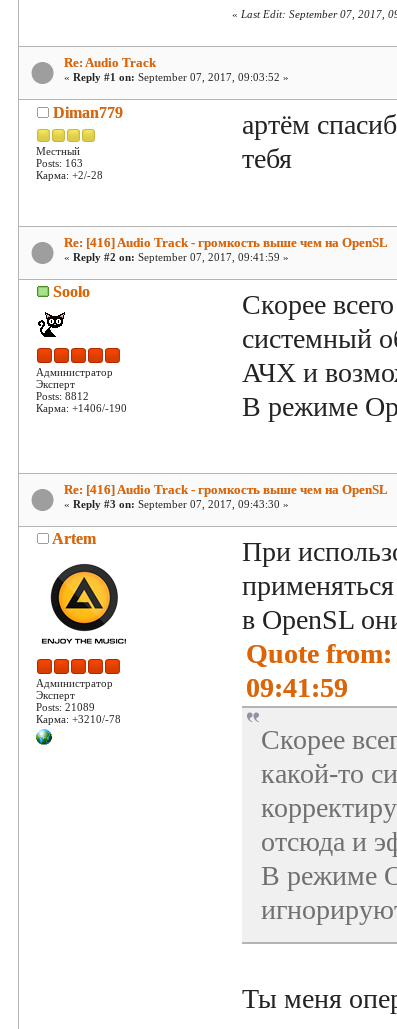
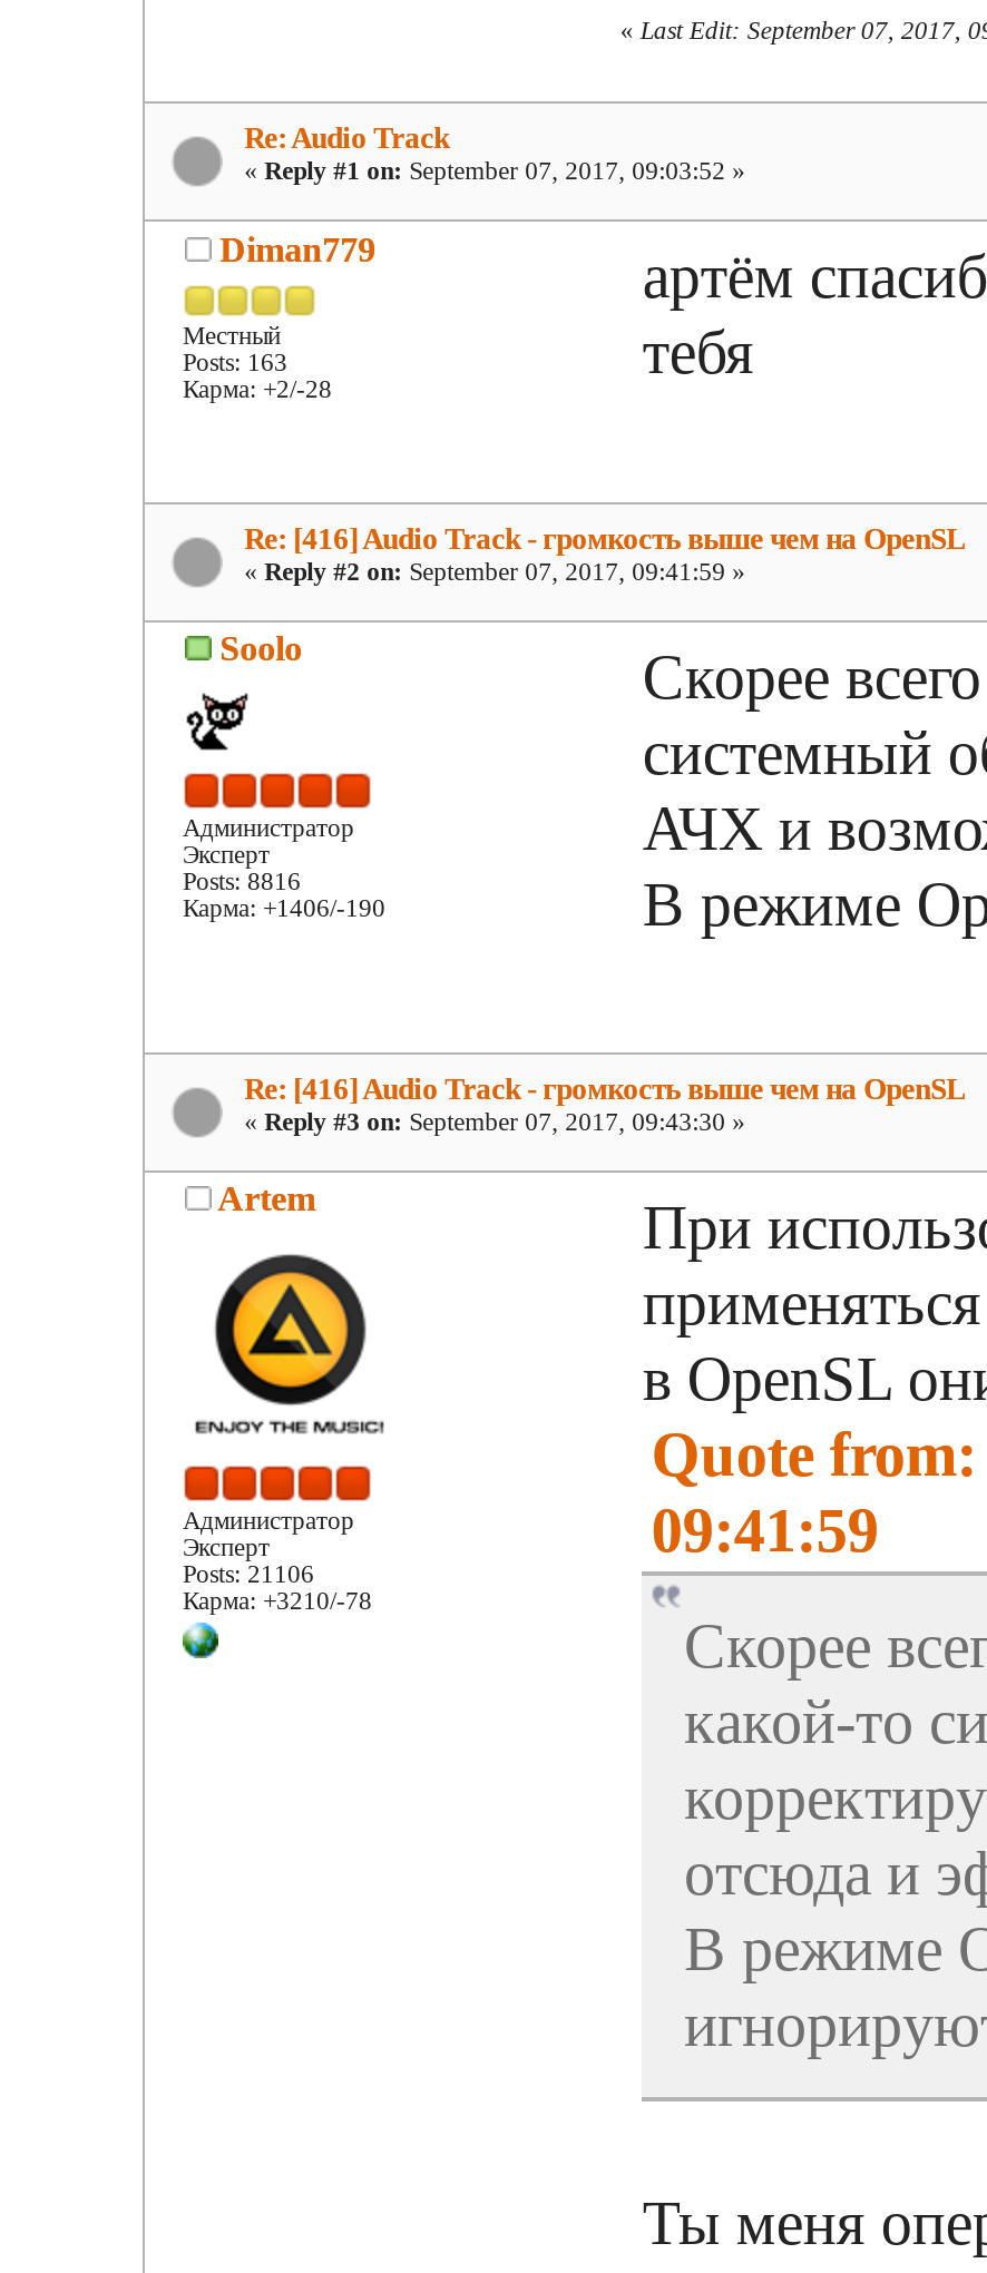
[36,390,89,402] Posts: 8812 -> [183,867,301,894] Posts: 8816
[36,701,95,713] Posts: 21089 -> [183,1561,314,1587] Posts: 21106

